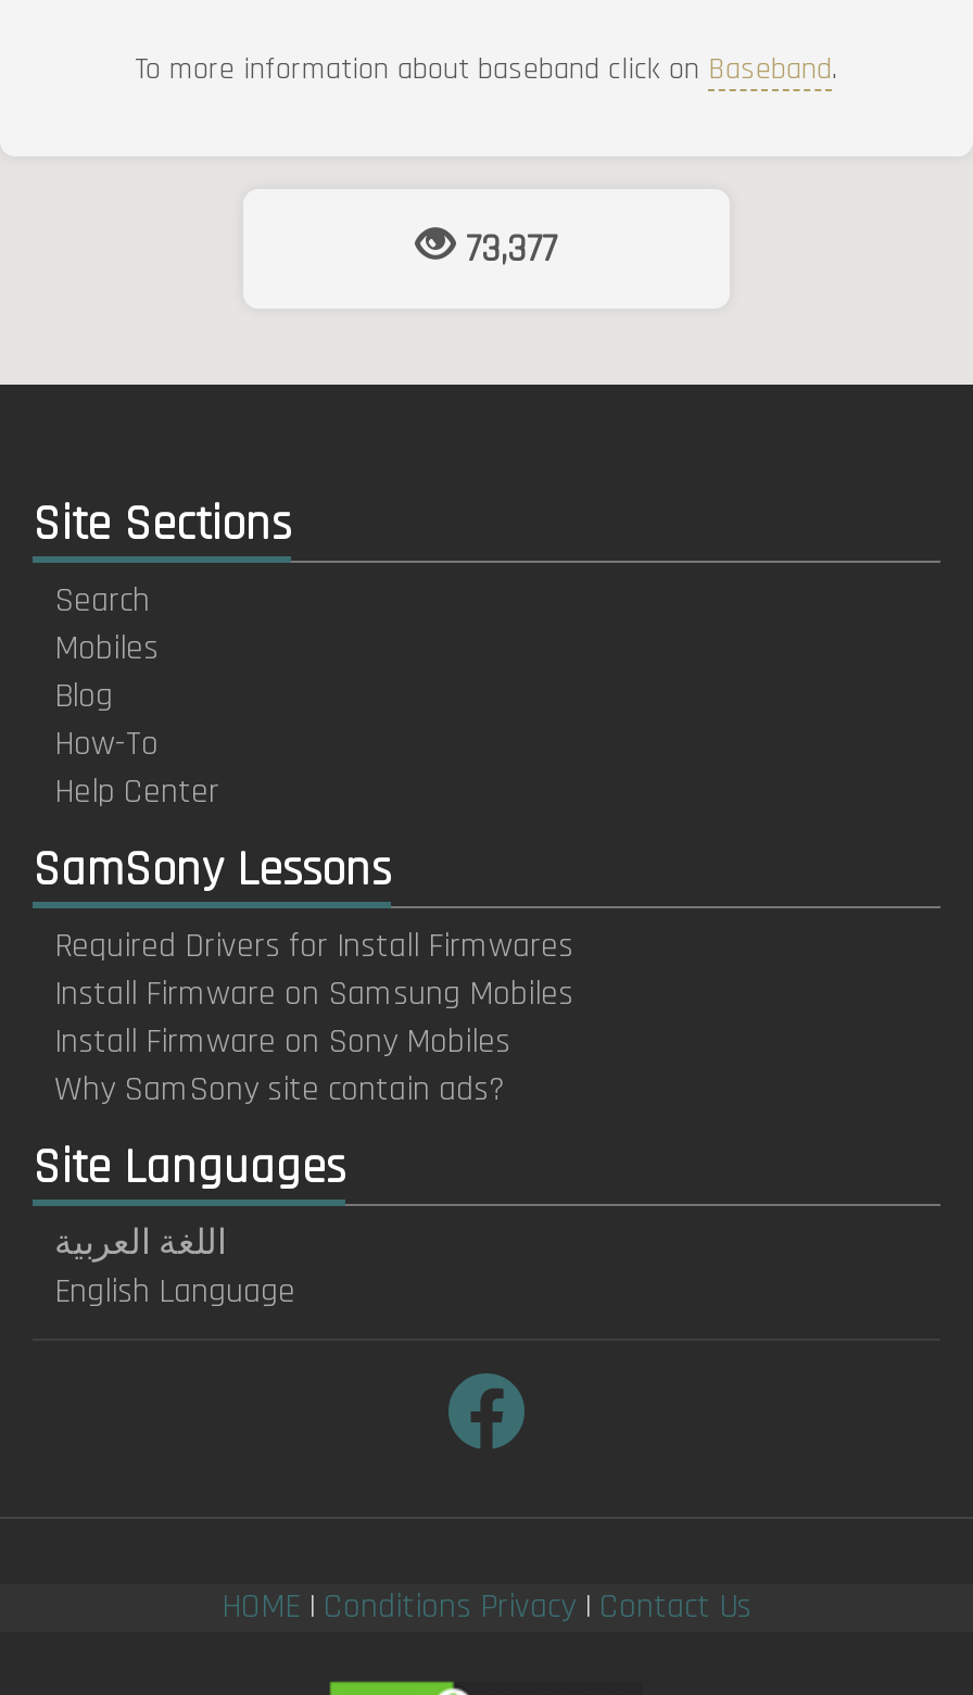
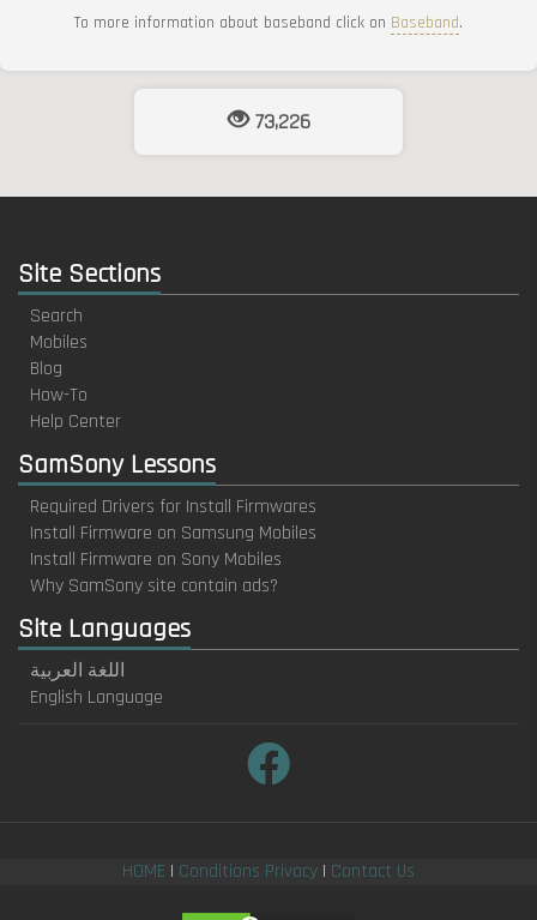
[466,224,557,274] 73,377 -> [255,108,310,136] 73,226

